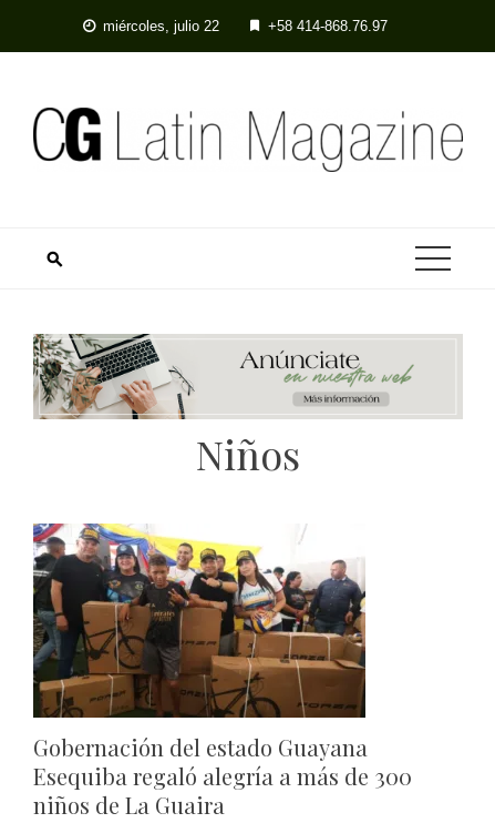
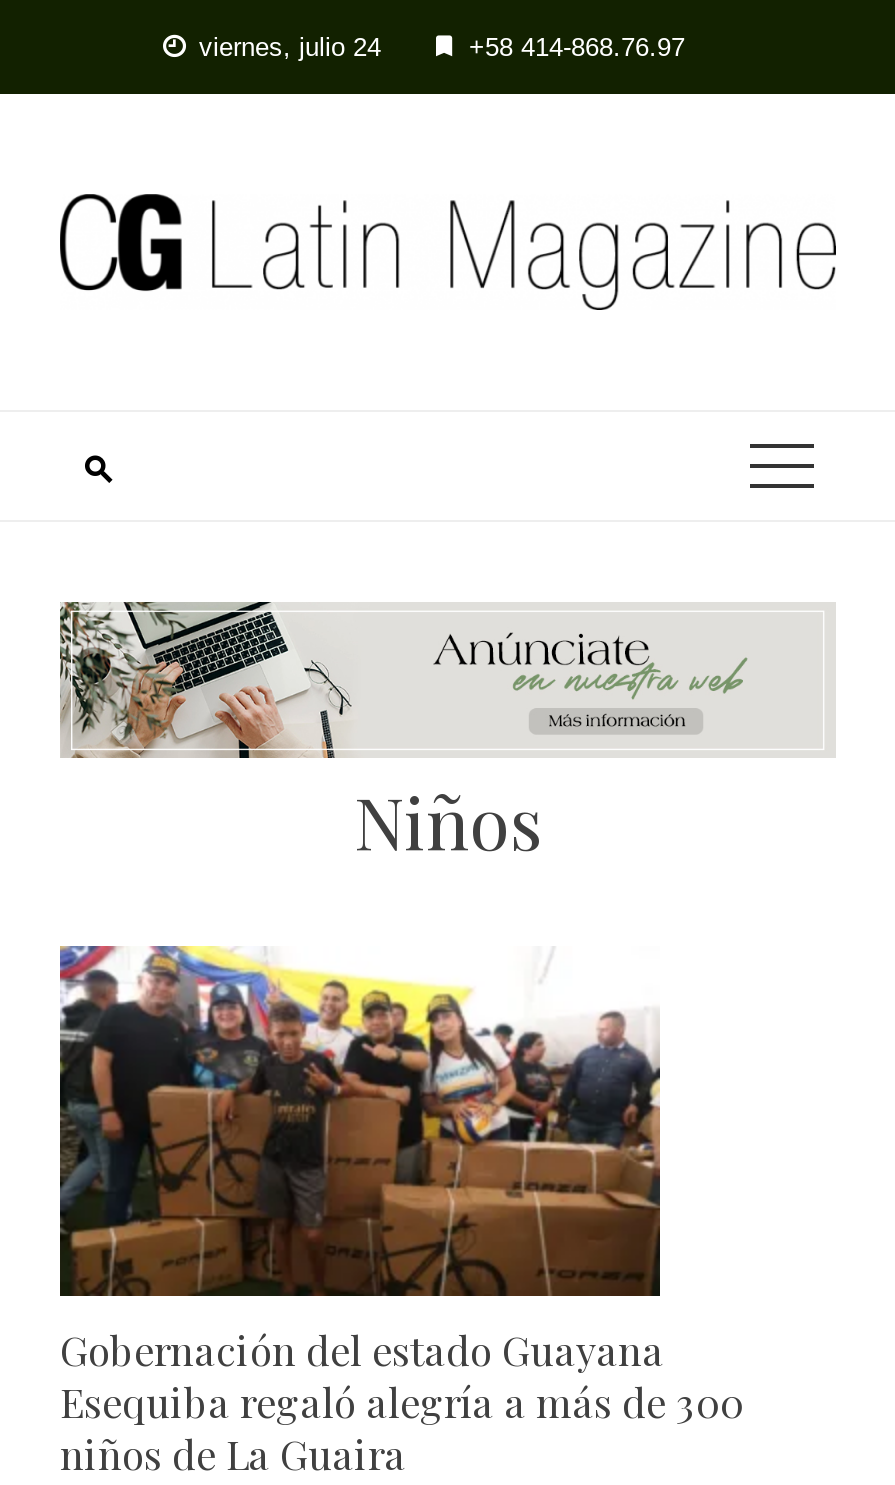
[102,18,219,34] miércoles, julio 22 -> [199,32,381,62] viernes, julio 24

